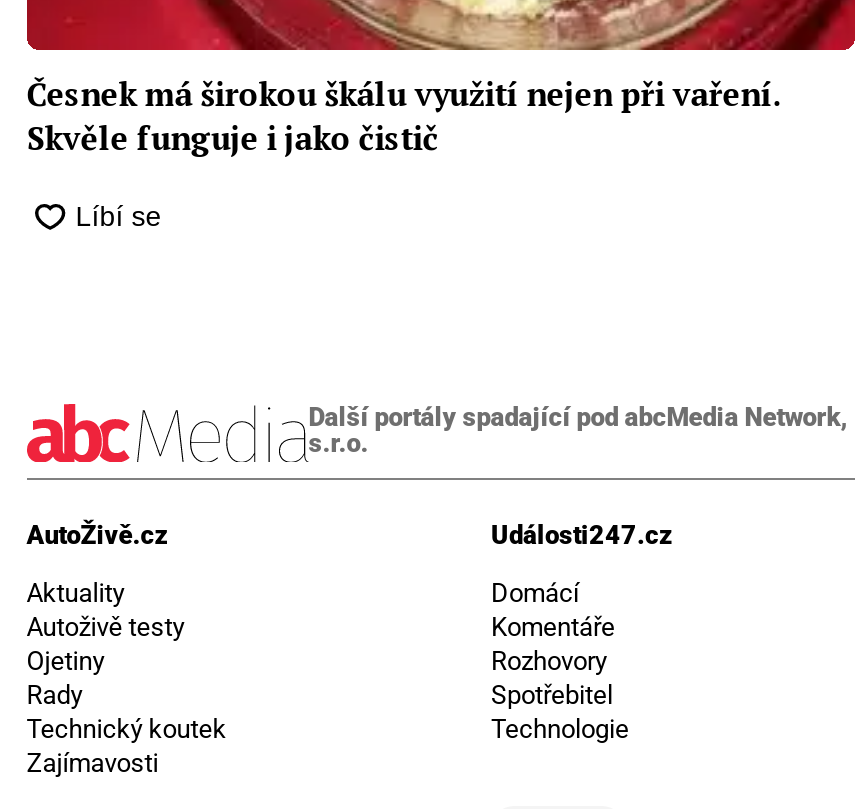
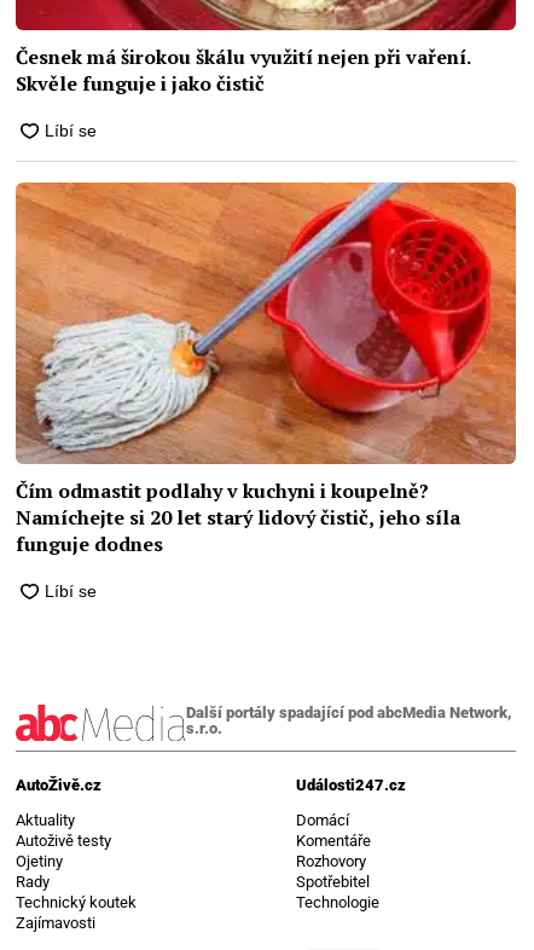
none -> [14,181,517,558] [image] | Čím odmastit podlahy v kuchyni i koupelně? | Namíchejte si 20 let starý lidový čistič, jeho síla | funguje dodnes

